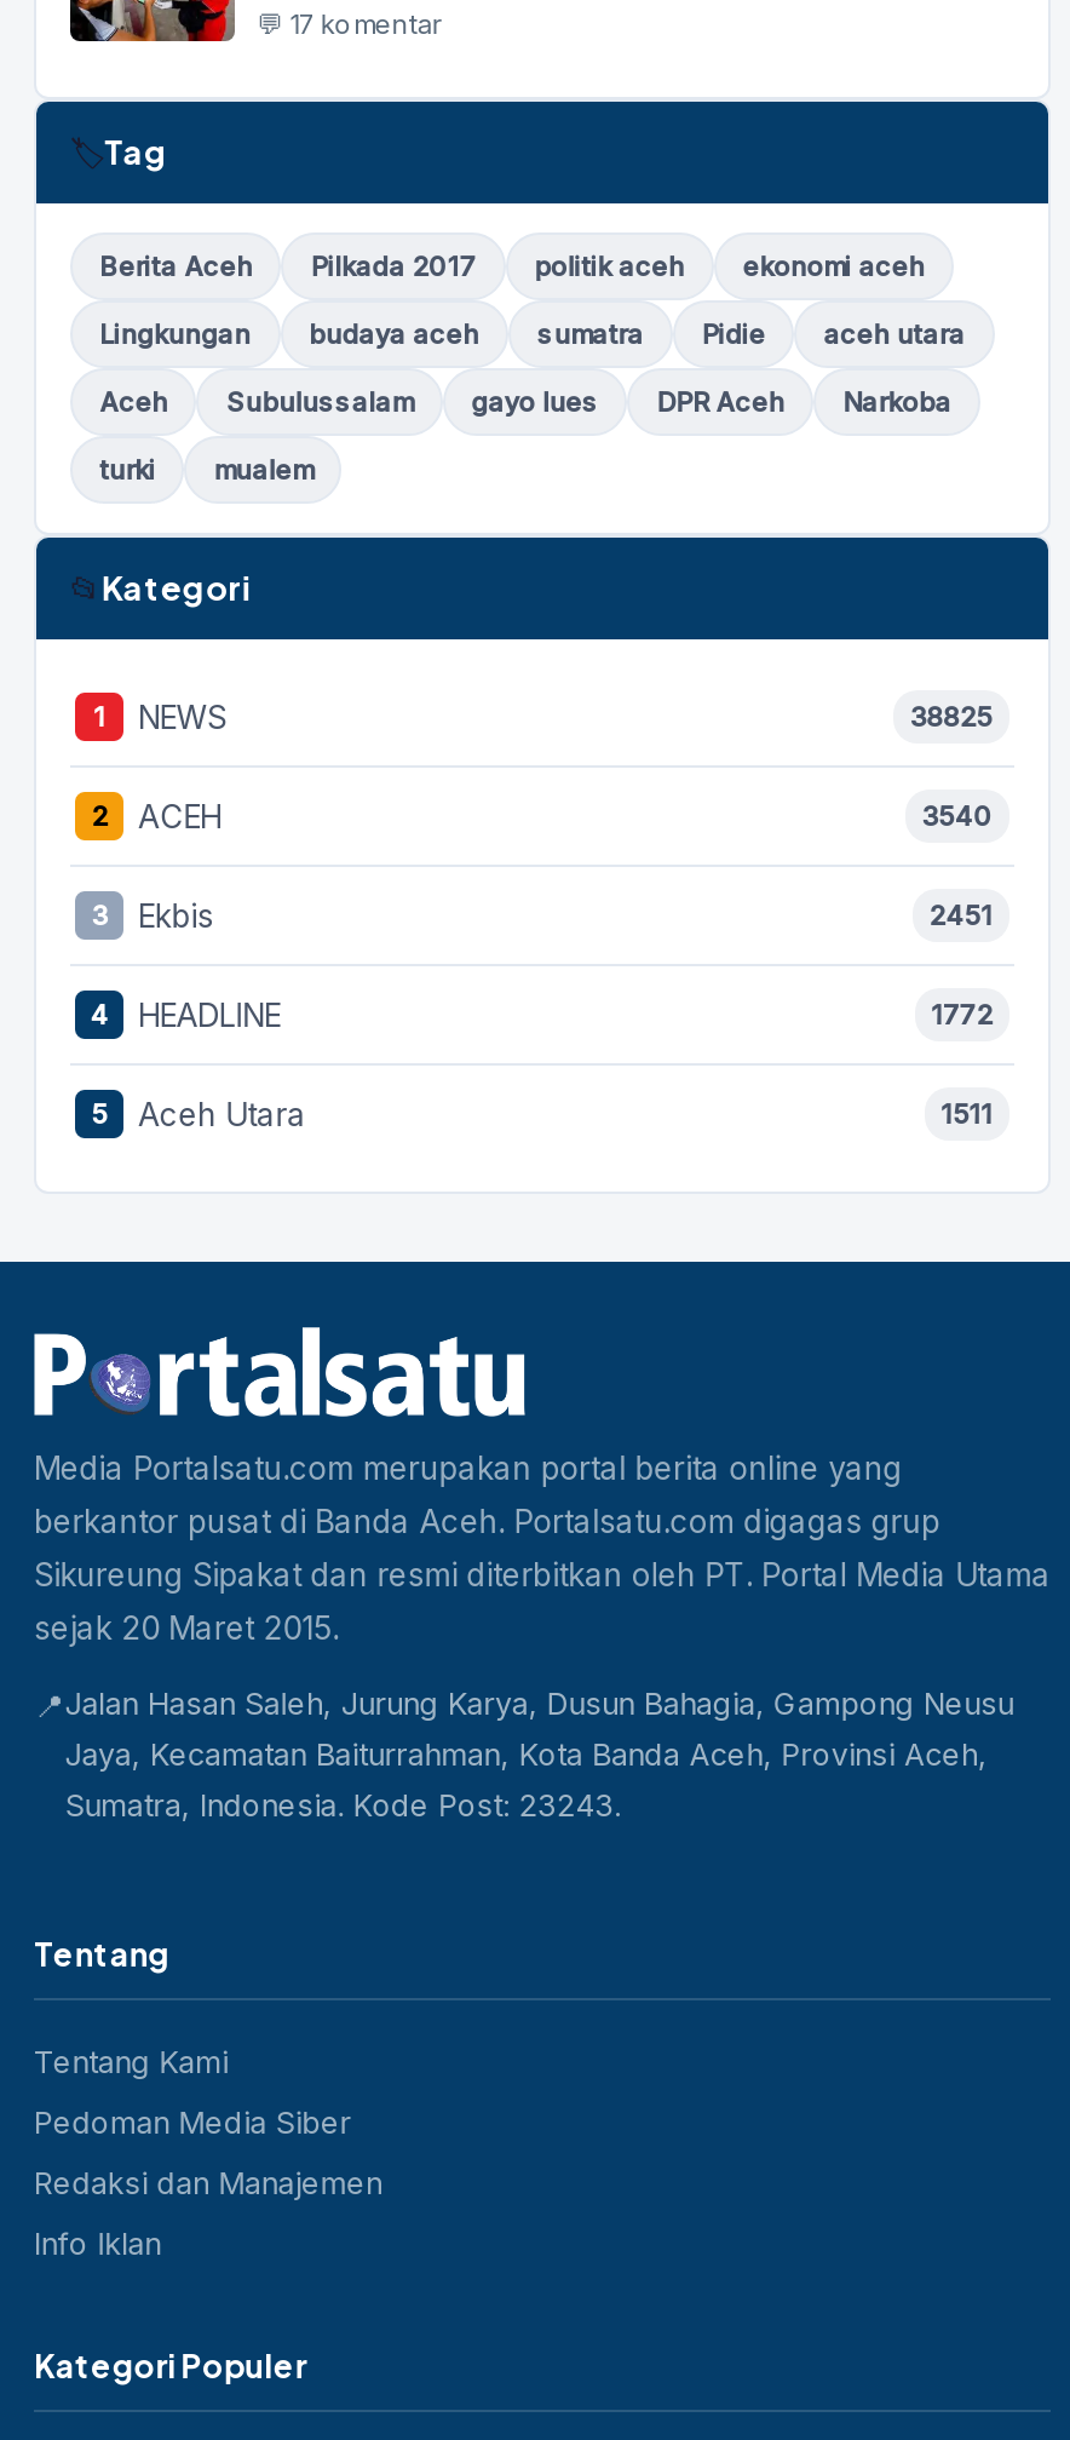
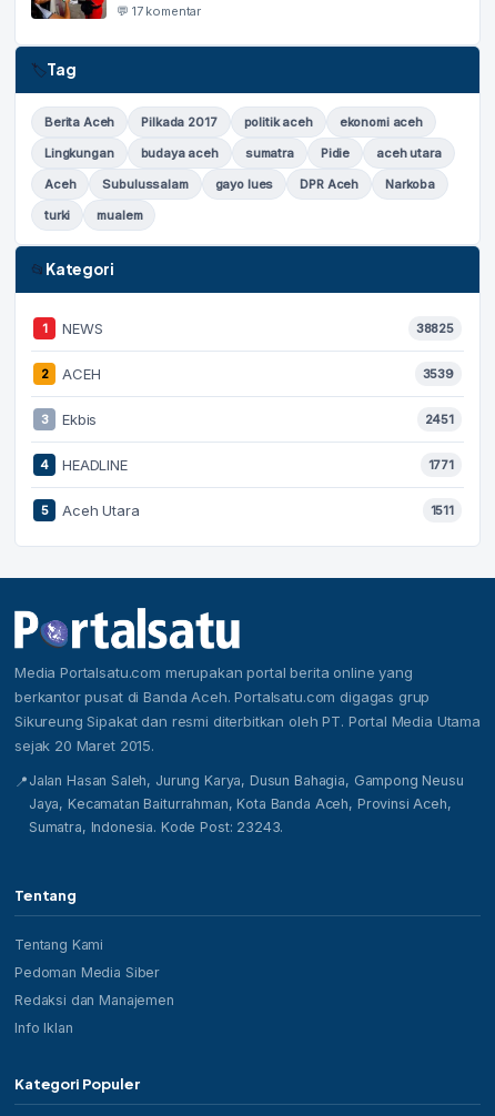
[921,799,993,833] 3540 -> [422,366,454,382] 3539
[931,998,993,1032] 1772 -> [428,457,454,473] 1771

